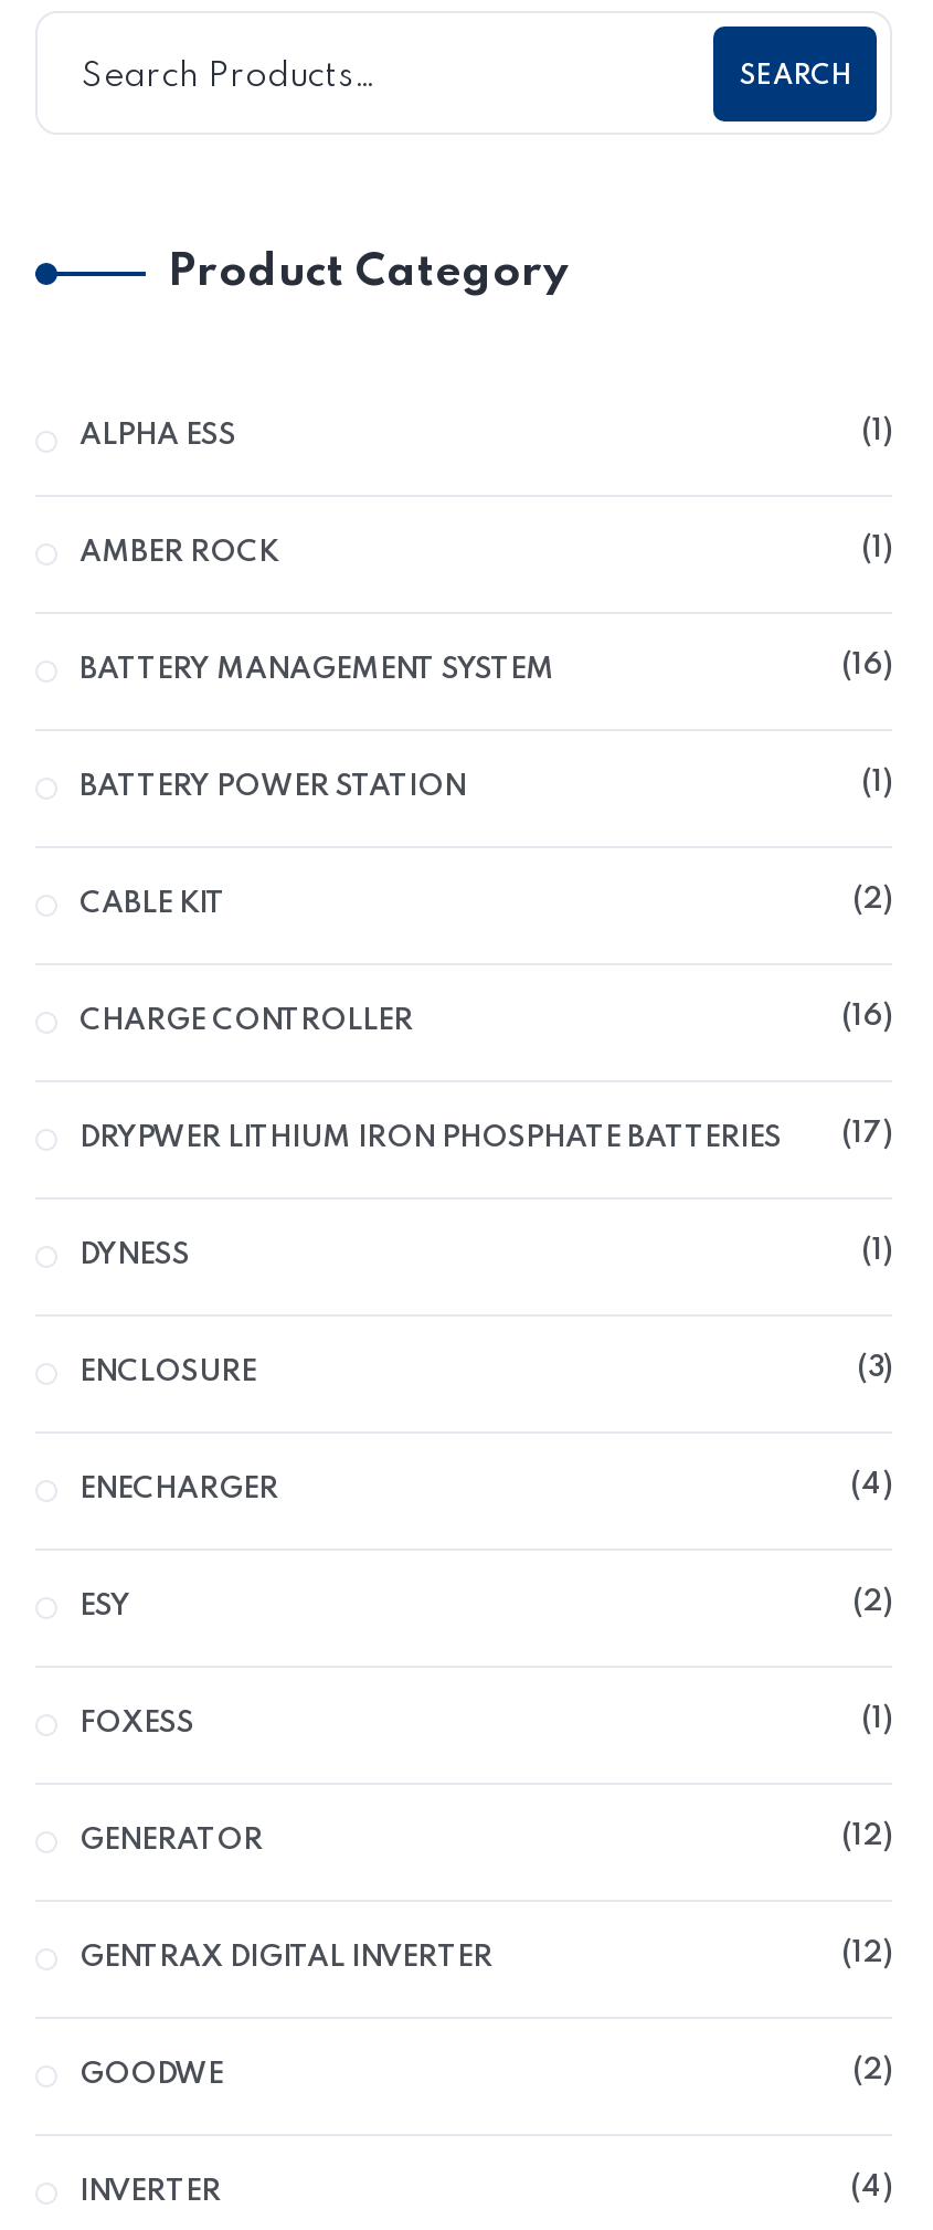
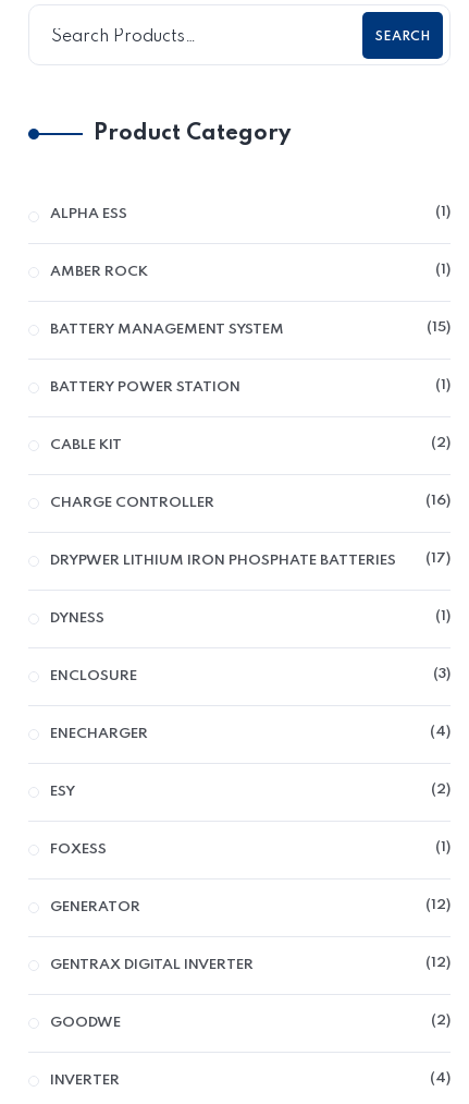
[852,653,883,681] 16 -> [432,321,446,335] 15

